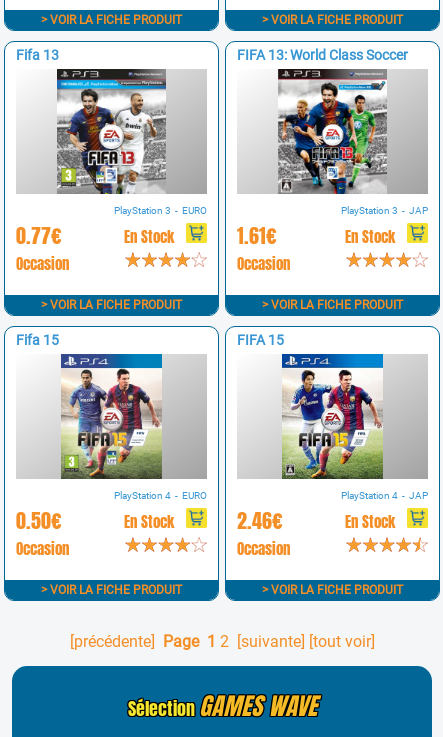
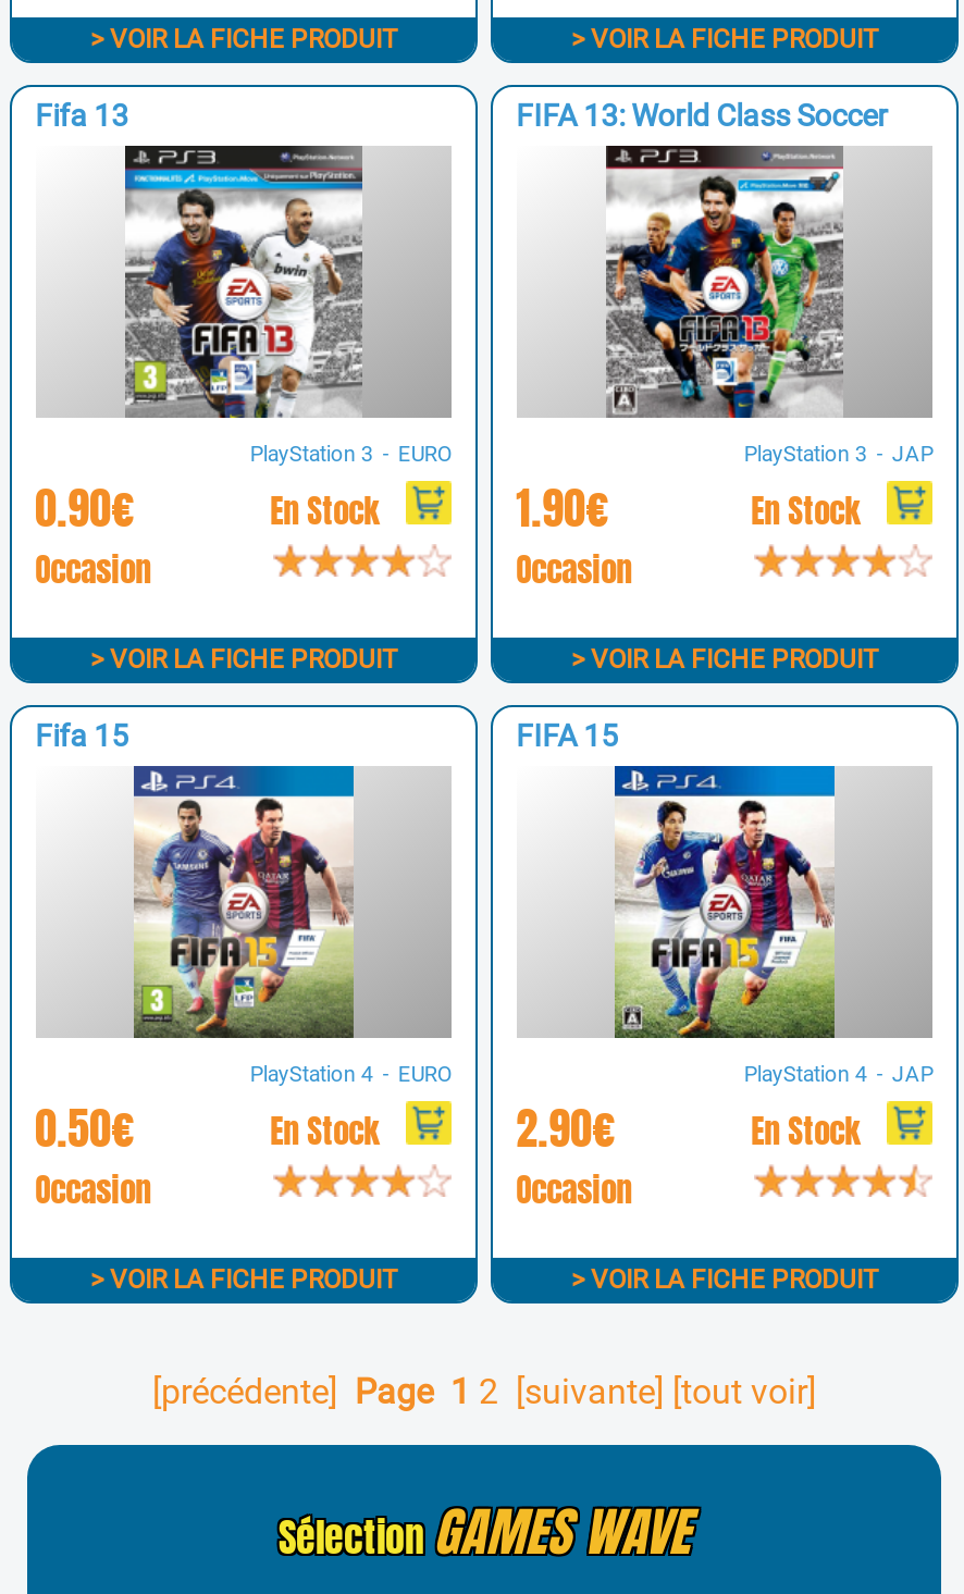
[16,220,62,251] 0.77€ -> [35,474,135,542] 0.90€
[237,220,277,251] 1.61€ -> [516,474,610,542] 1.90€
[237,505,283,536] 2.46€ -> [516,1095,616,1162] 2.90€

